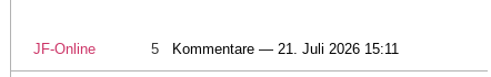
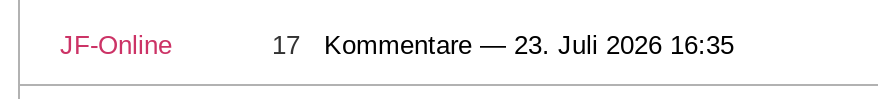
[147,40,159,57] 5 -> [264,30,300,60] 17
[172,40,399,57] Kommentare — 21. Juli 2026 15:11 -> [324,30,734,60] Kommentare — 23. Juli 2026 16:35

